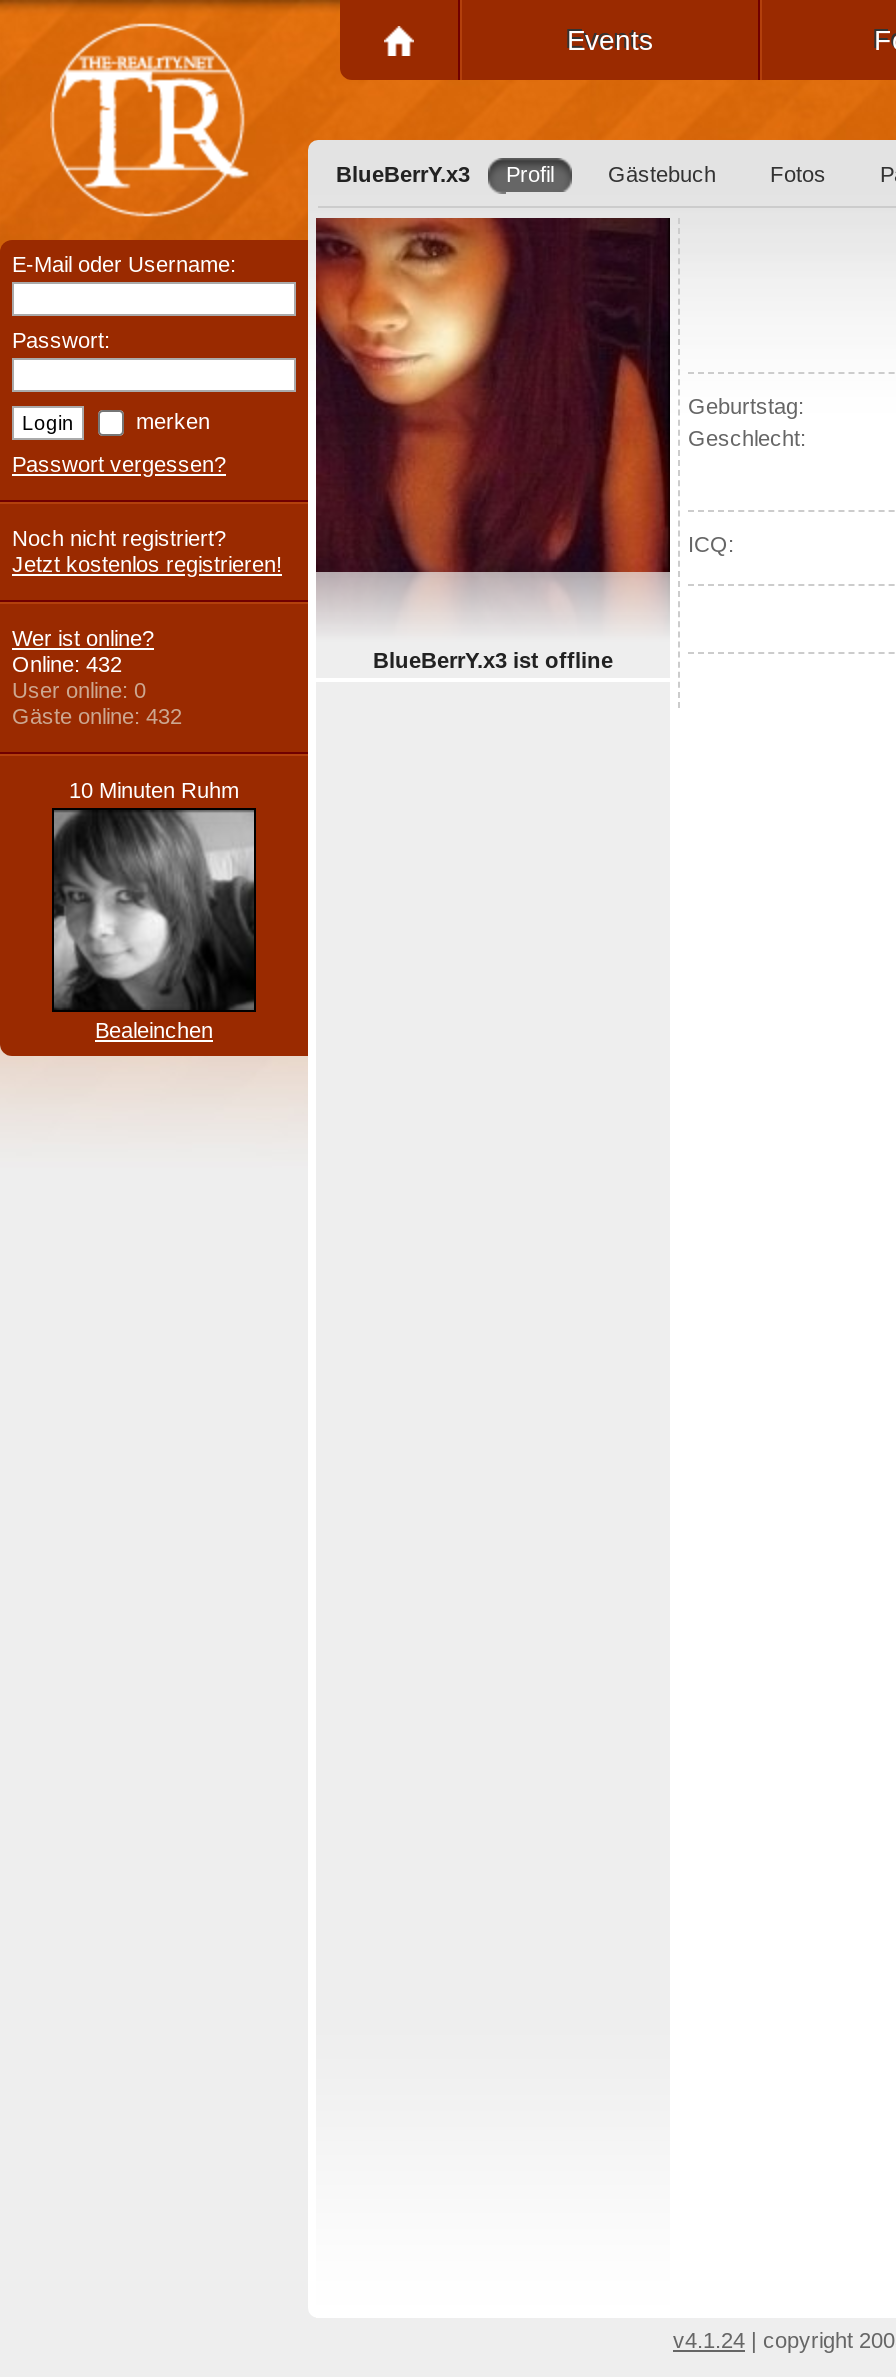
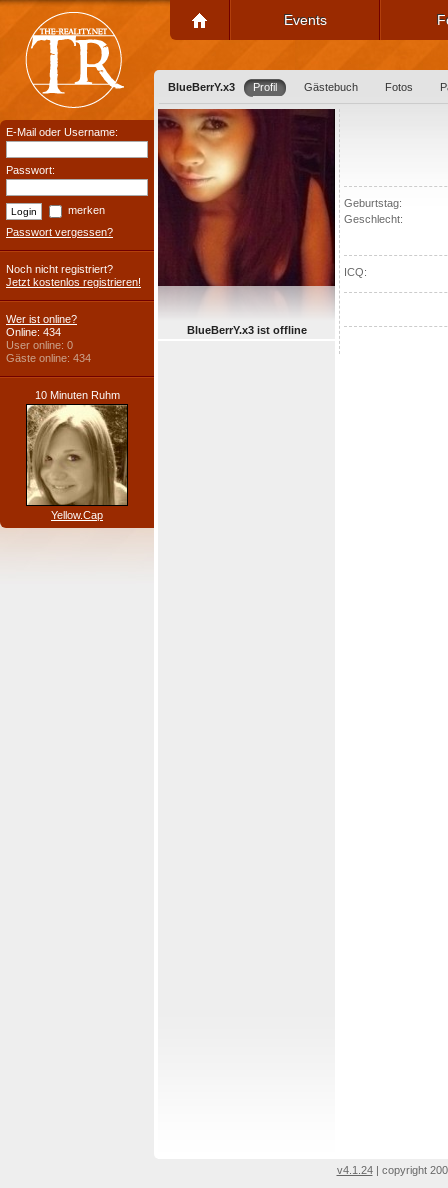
[12,652,122,676] Online: 432 -> [6,326,61,338] Online: 434
[12,704,182,728] Gäste online: 432 -> [6,352,91,364] Gäste online: 434
[52,808,256,1042] [image] | Bealeinchen -> [26,404,128,521] [image] | Yellow.Cap

